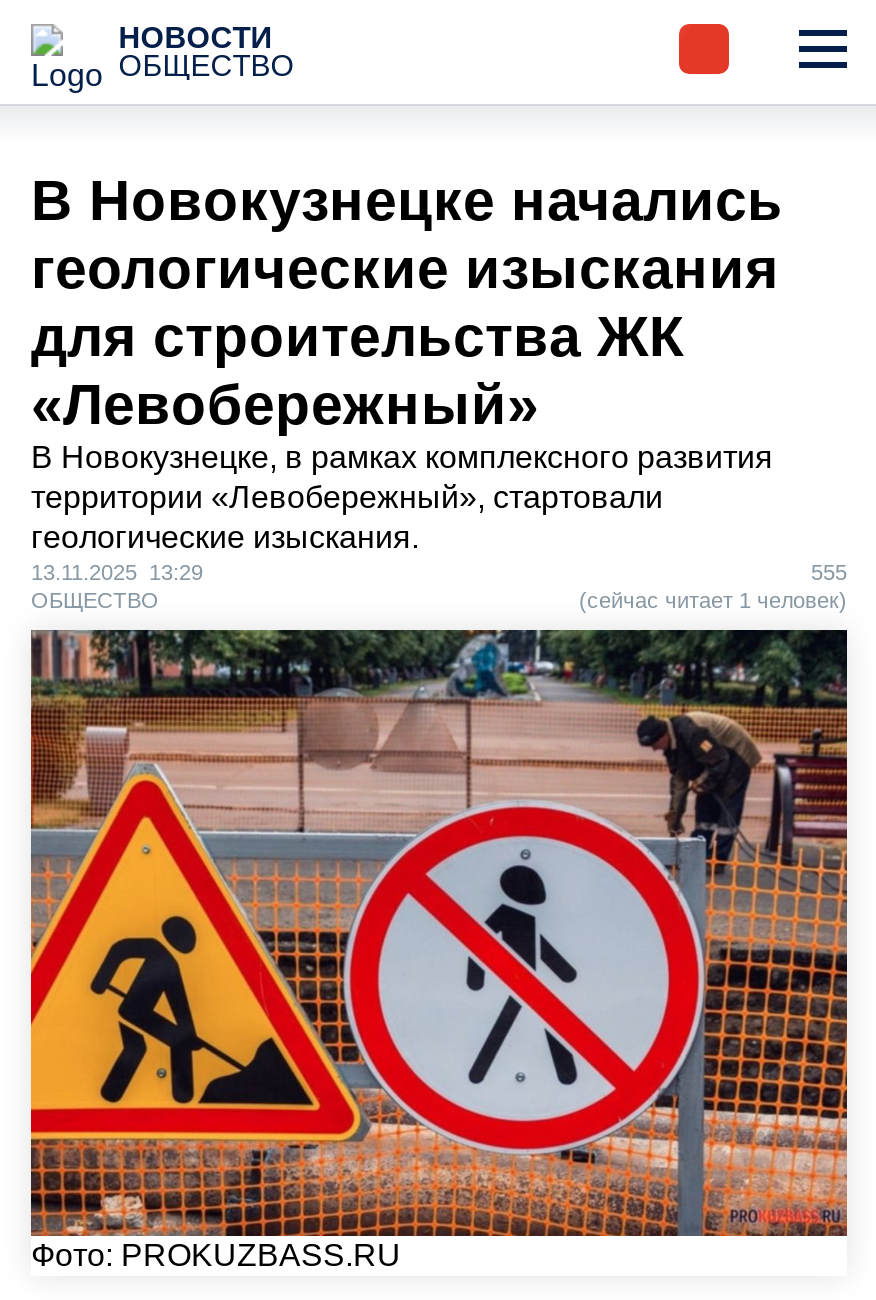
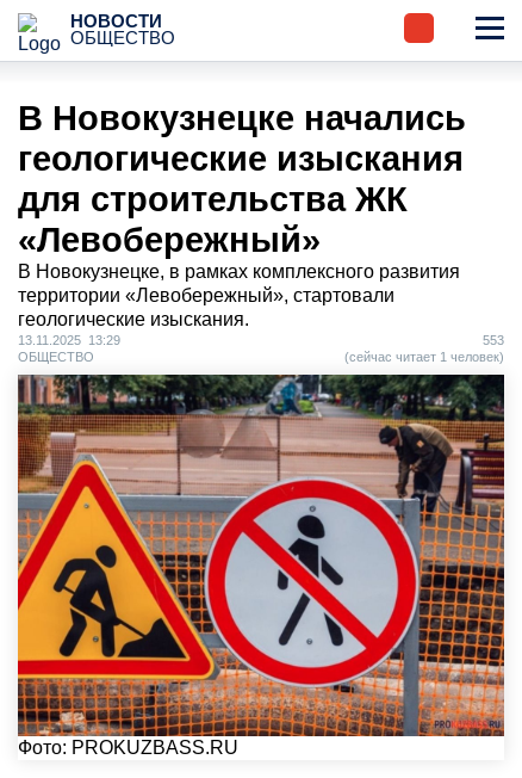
[811,560,847,584] 555 -> [483,333,504,347] 553

